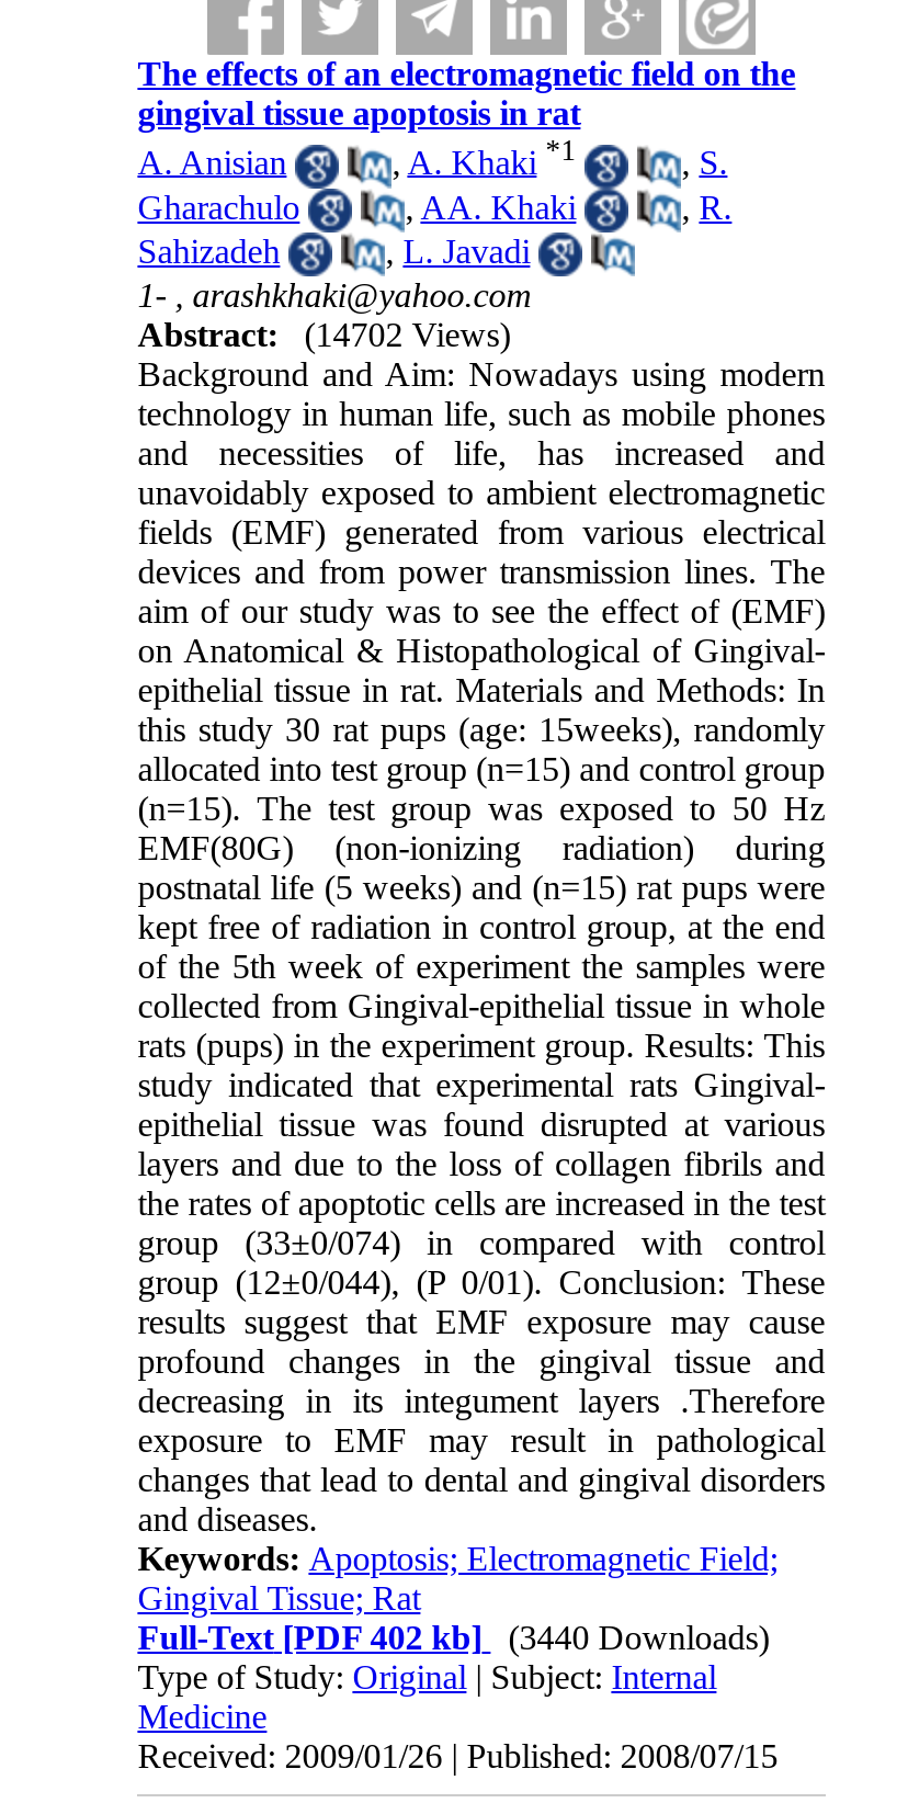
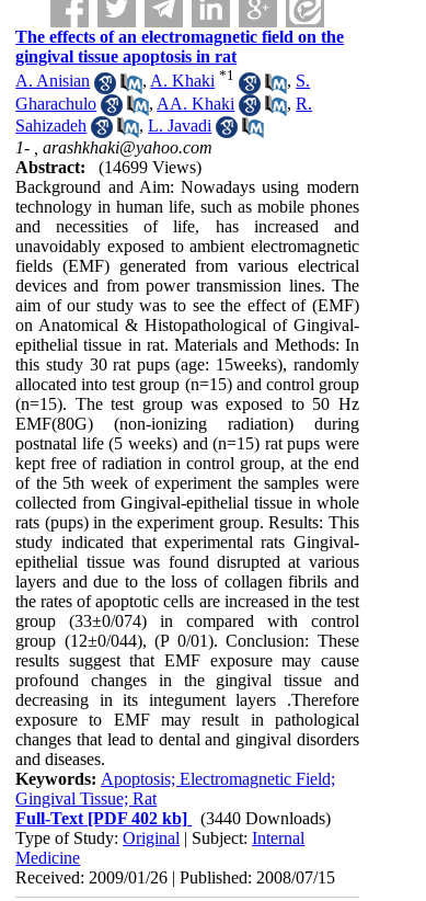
[138,317,510,354] Abstract: (14702 Views) -> [16,158,202,177] Abstract: (14699 Views)

